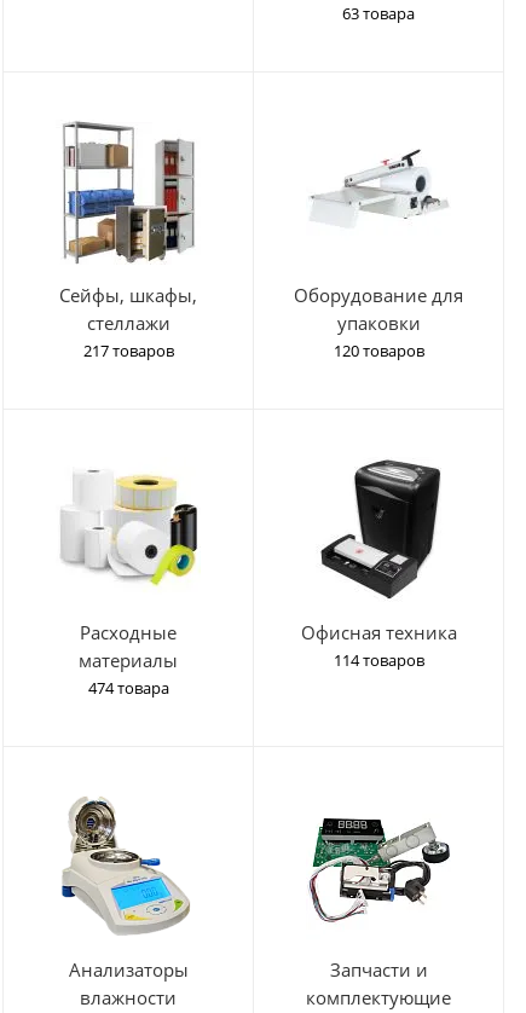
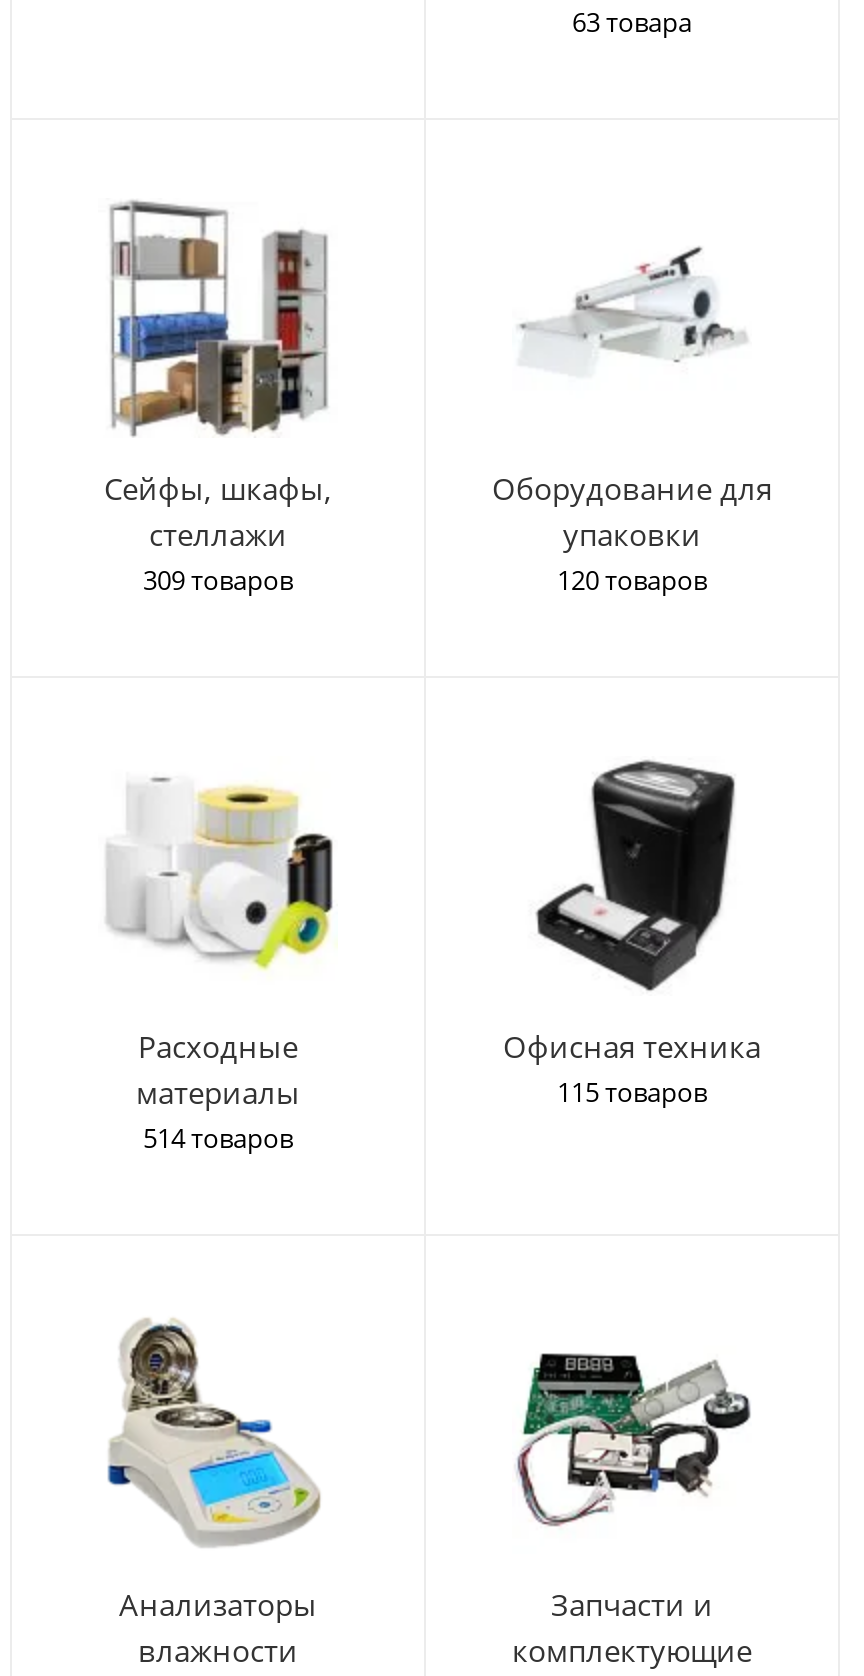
[83,340,174,361] 217 товаров -> [143,562,293,598] 309 товаров
[333,649,424,671] 114 товаров -> [557,1074,707,1110] 115 товаров
[88,677,169,699] 474 товара -> [143,1120,293,1156] 514 товаров

